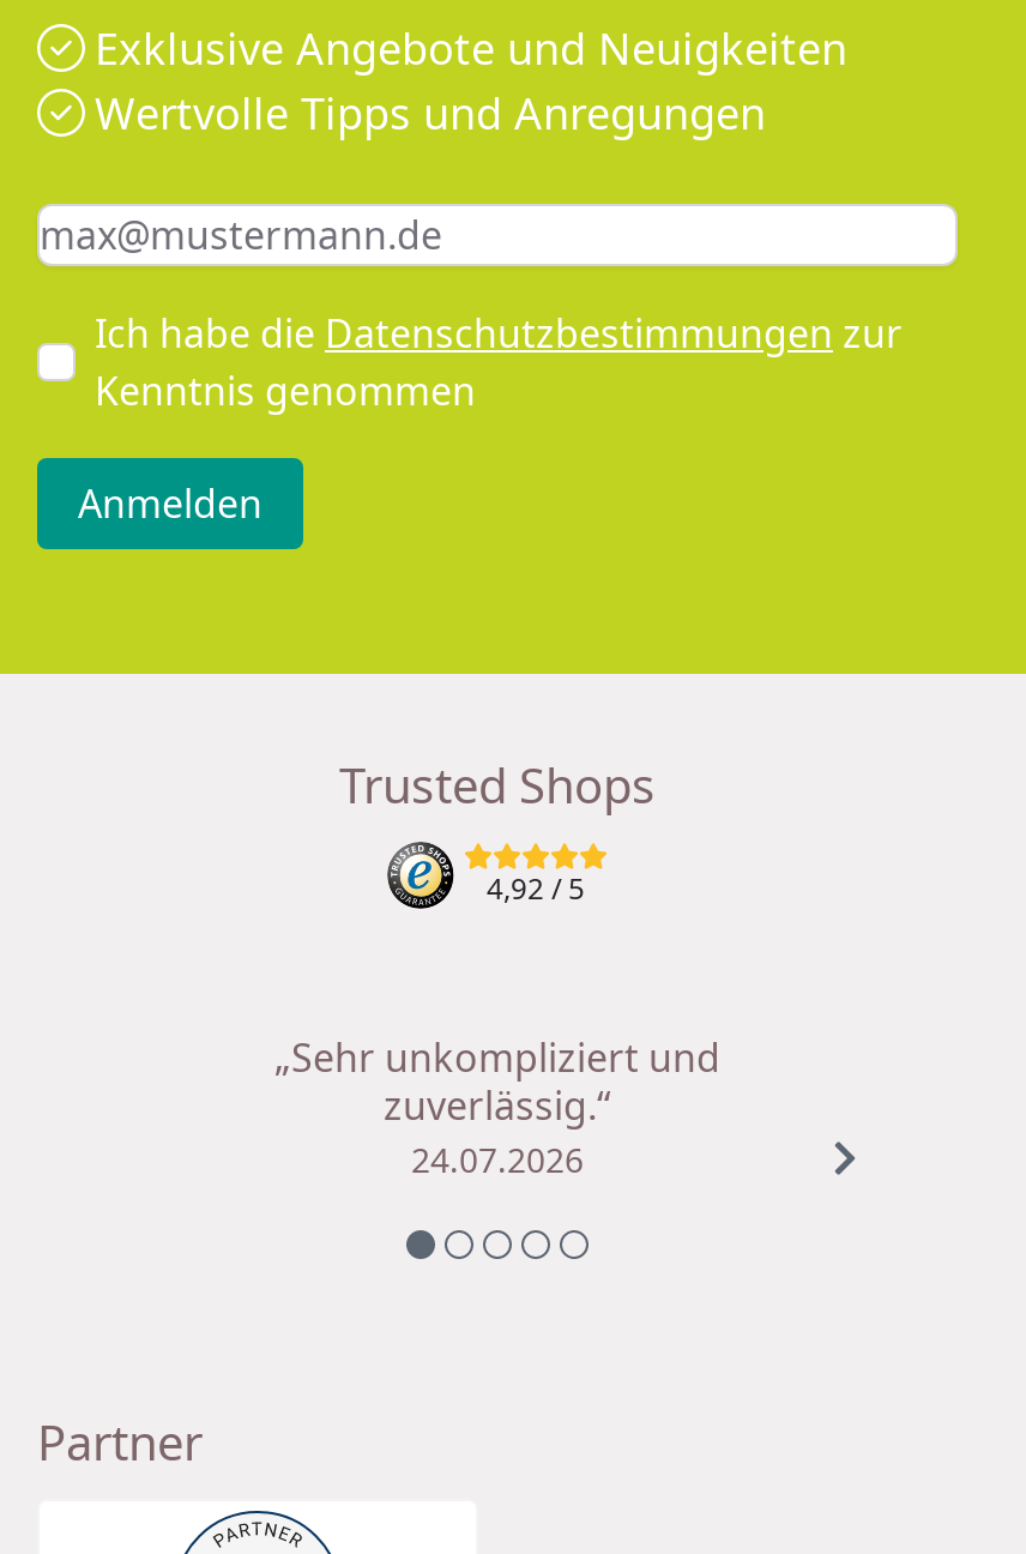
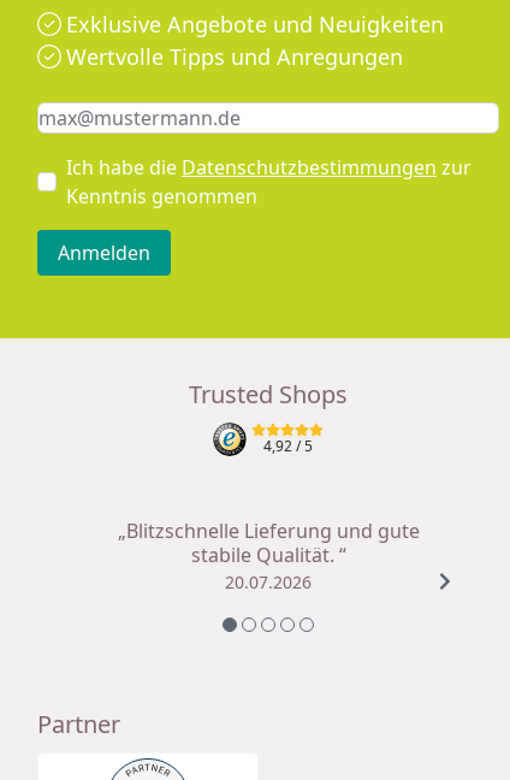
[274,1031,720,1182] „Sehr unkompliziert und | zuverlässig.“ | 24.07.2026 -> [117,517,419,593] „Blitzschnelle Lieferung und gute | stabile Qualität. “ | 20.07.2026

